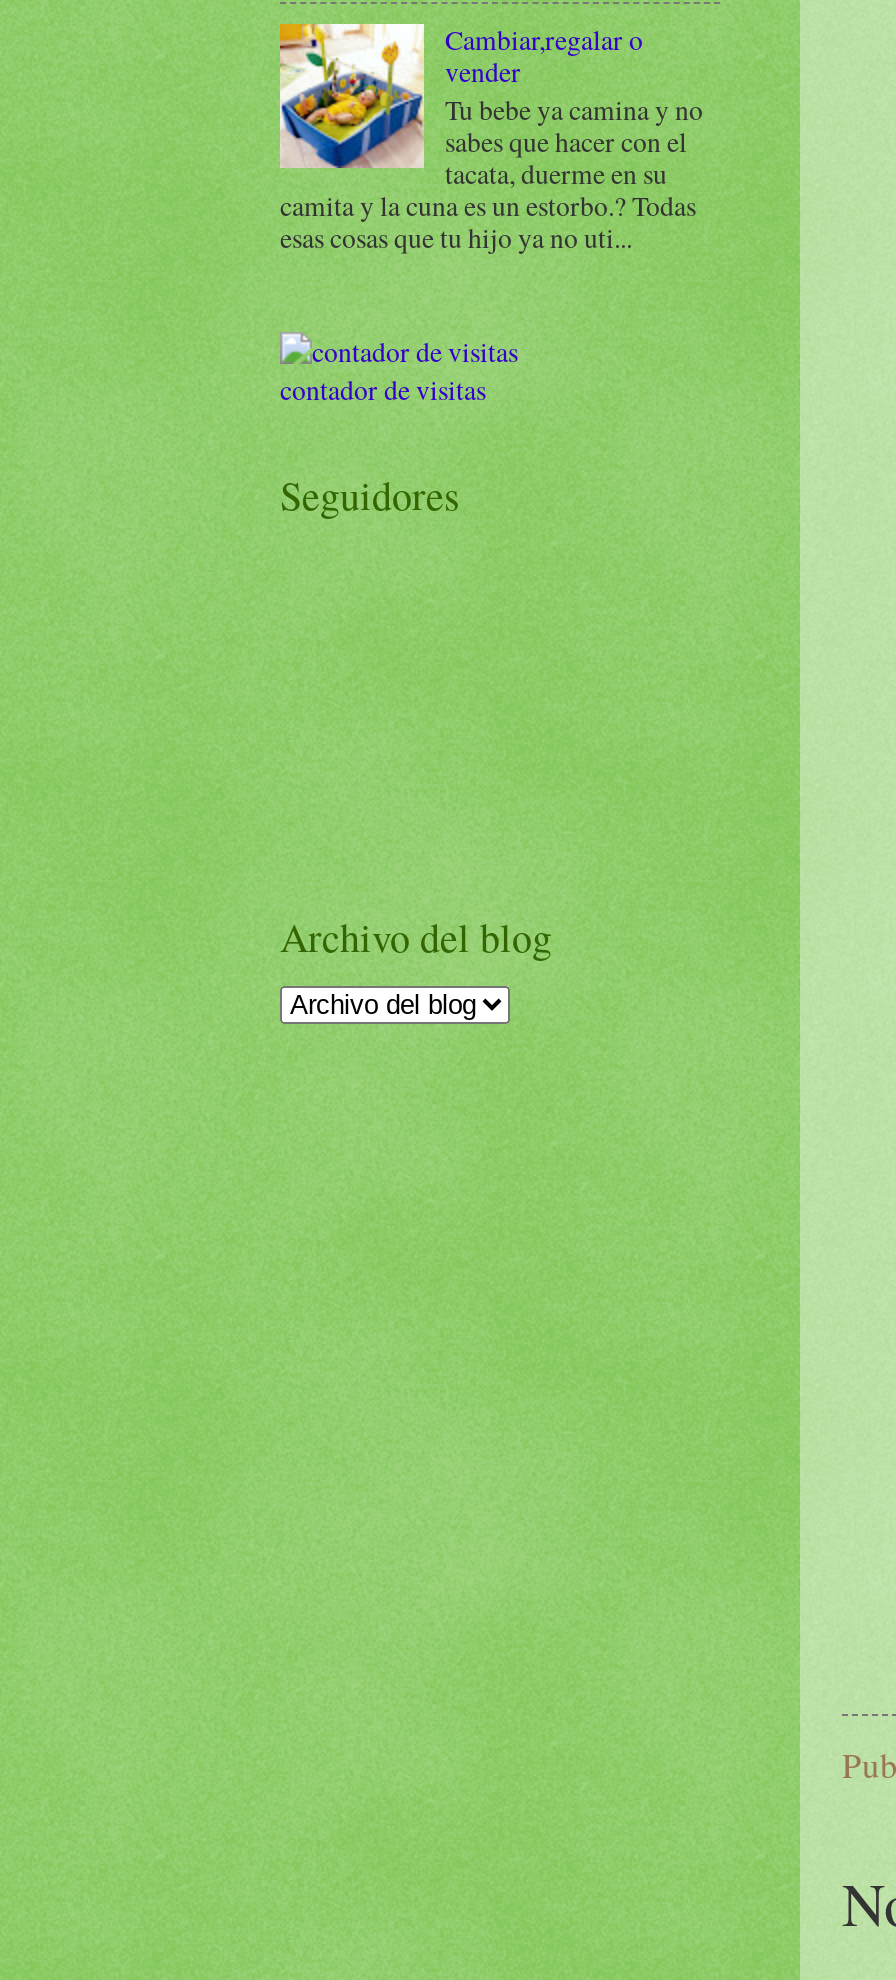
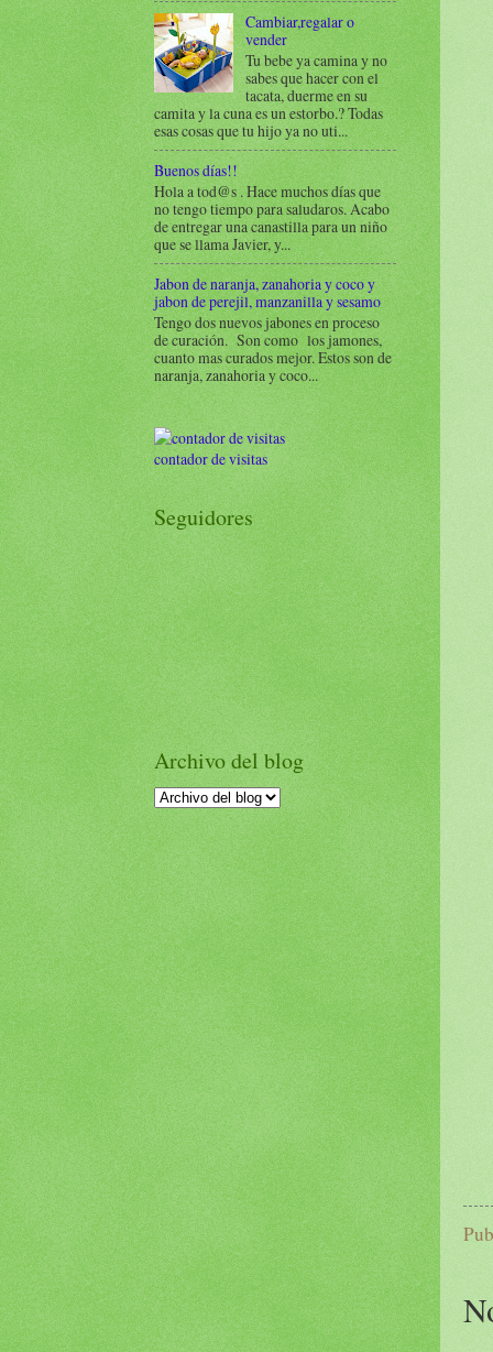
none -> [154,159,392,385] Buenos días!! | Hola a tod@s . Hace muchos días que | no tengo tiempo para saludaros. Acabo | de entregar una canastilla para un niño | que se llama Javier, y... | Jabon de naranja, zanahoria y coco y | jabon de perejil, manzanilla y sesamo | Tengo dos nuevos jabones en proceso | de curación. Son como los jamones, | cuanto mas curados mejor. Estos son de | naranja, zanahoria y coco...

